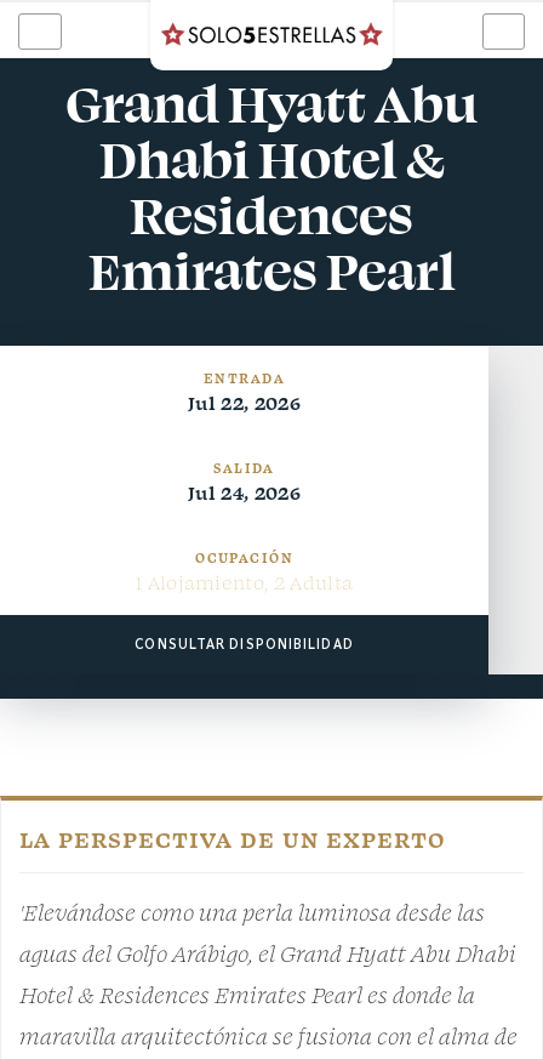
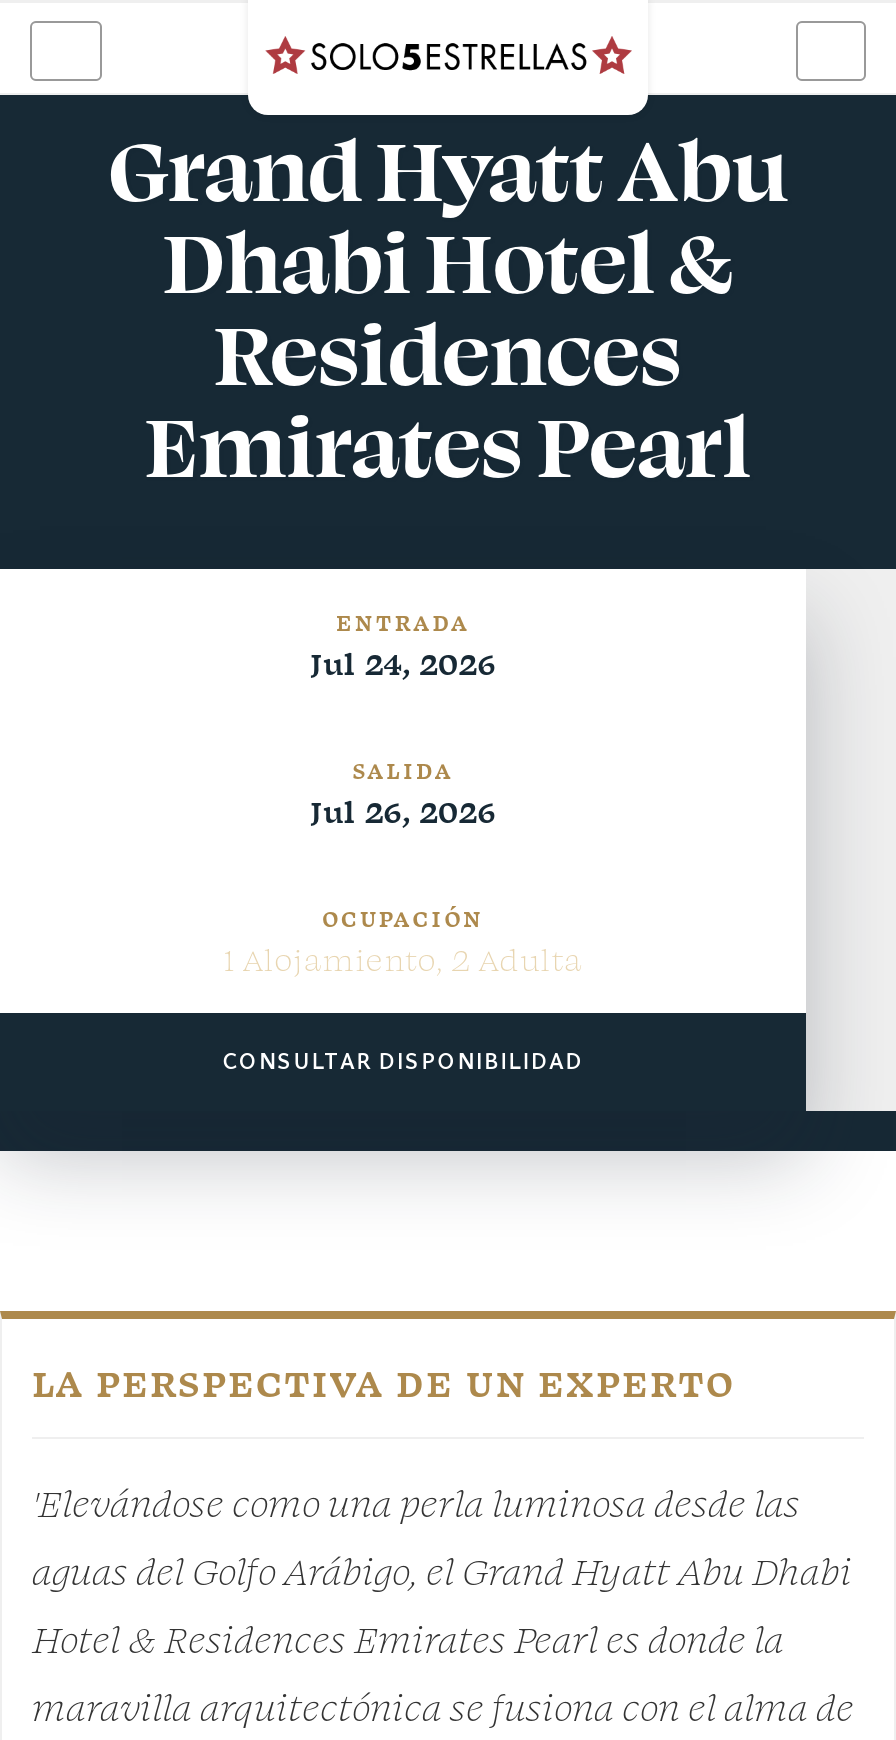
[188,391,301,415] Jul 22, 2026 -> [310,643,496,683] Jul 24, 2026
[188,480,301,505] Jul 24, 2026 -> [310,791,496,831] Jul 26, 2026

